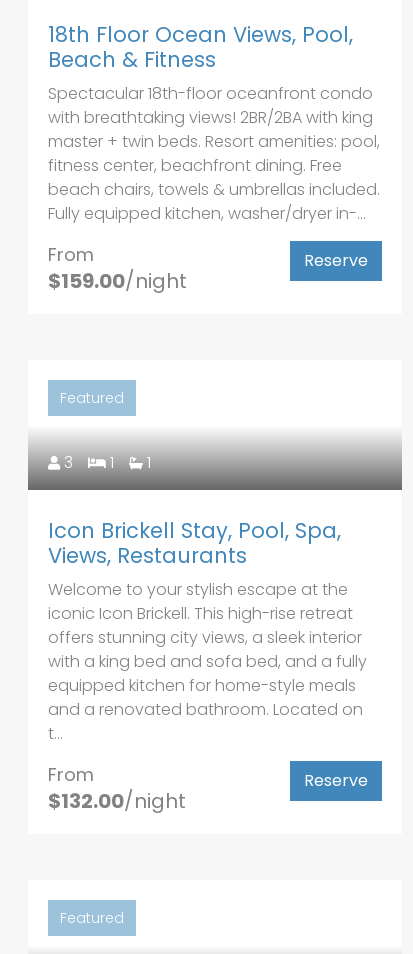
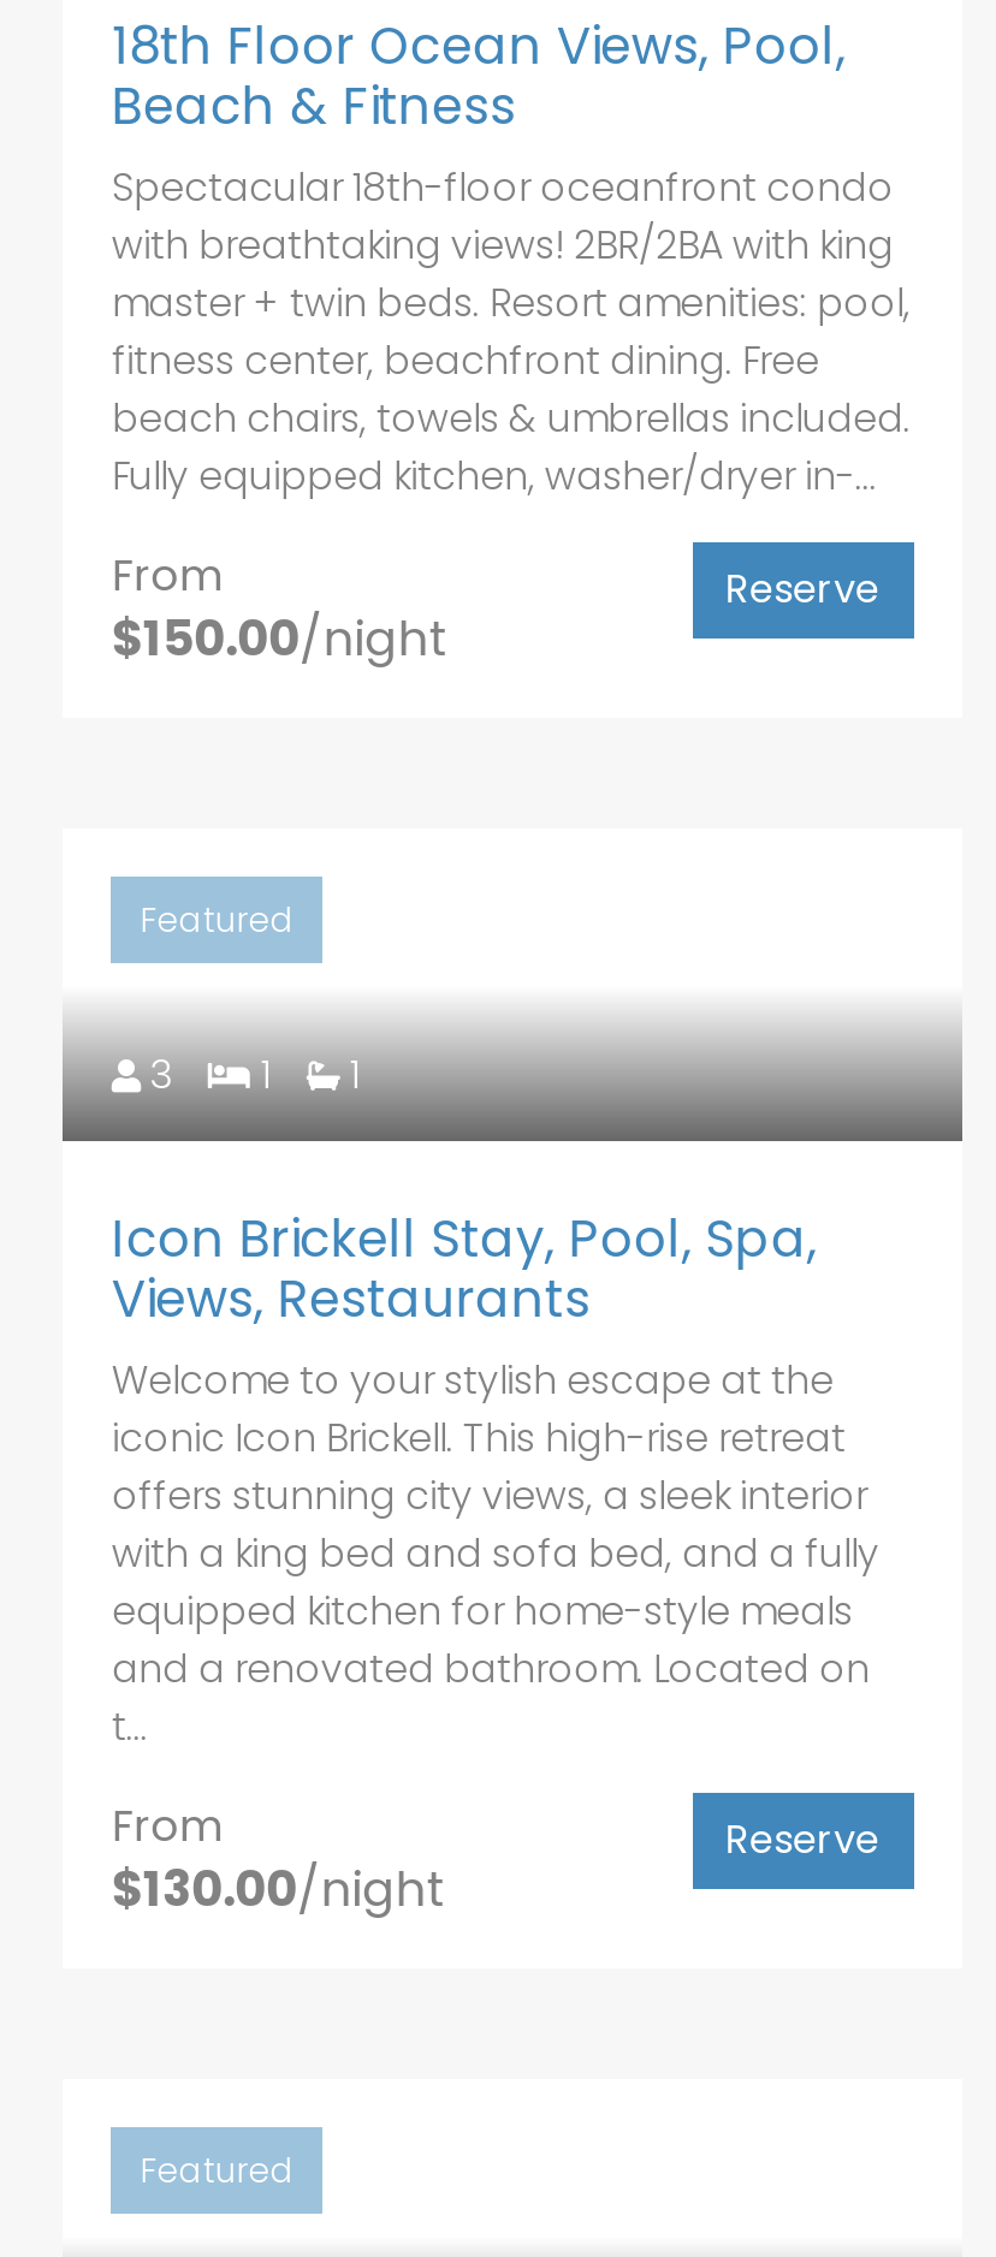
[48,267,187,295] $159.00/night -> [112,606,448,673] $150.00/night
[48,787,186,815] $132.00/night -> [112,1856,446,1924] $130.00/night

